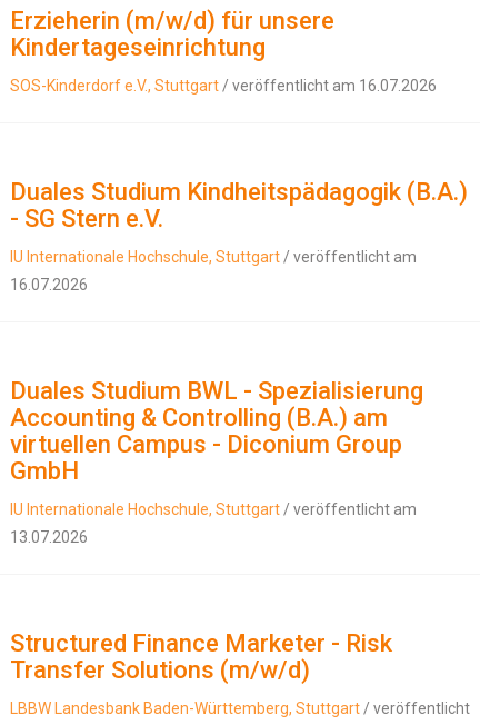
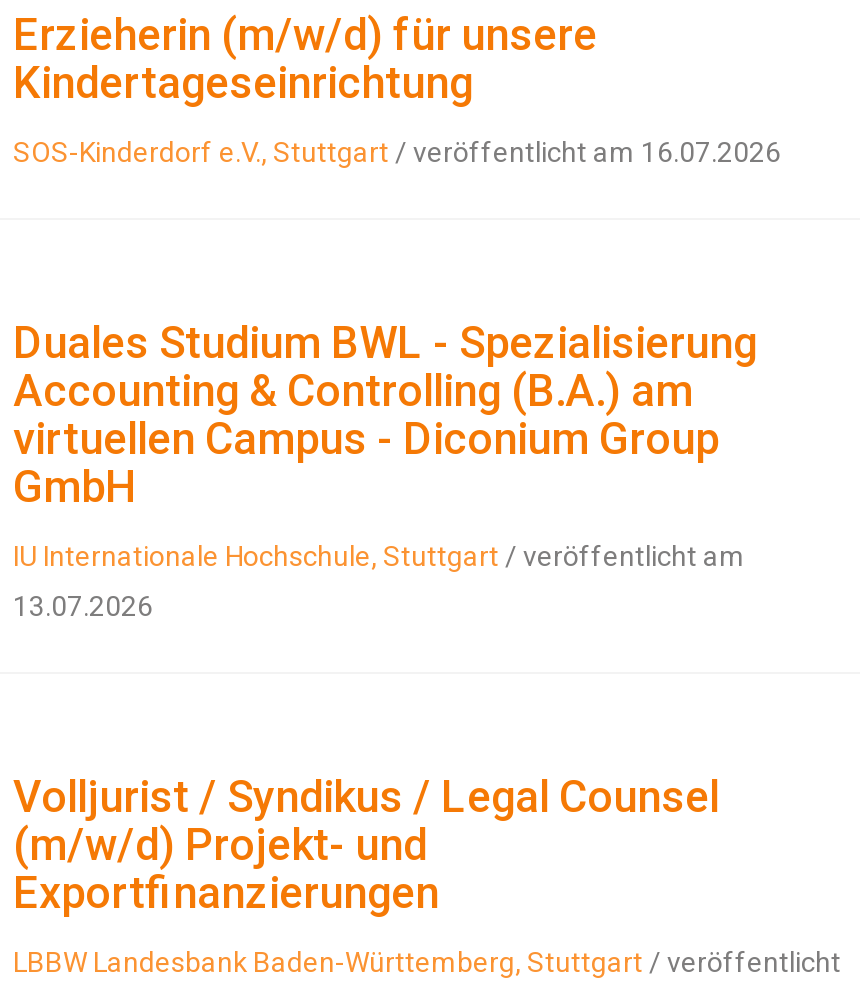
[10,178,468,294] Duales Studium Kindheitspädagogik (B.A.) | - SG Stern e.V. | IU Internationale Hochschule, Stuttgart / veröffentlicht am | 16.07.2026 -> none
moved [10,377,423,546] -> [13,318,757,622]: Duales Studium BWL - Spezialisierung | Accounting & Controlling (B.A.) am | virtuellen Campus - Diconium Group | GmbH | IU Internationale Hochschule, Stuttgart / veröffentlicht am | 13.07.2026
[10,629,392,684] Structured Finance Marketer - Risk | Transfer Solutions (m/w/d) -> [13,772,719,918] Volljurist / Syndikus / Legal Counsel | (m/w/d) Projekt- und | Exportfinanzierungen

